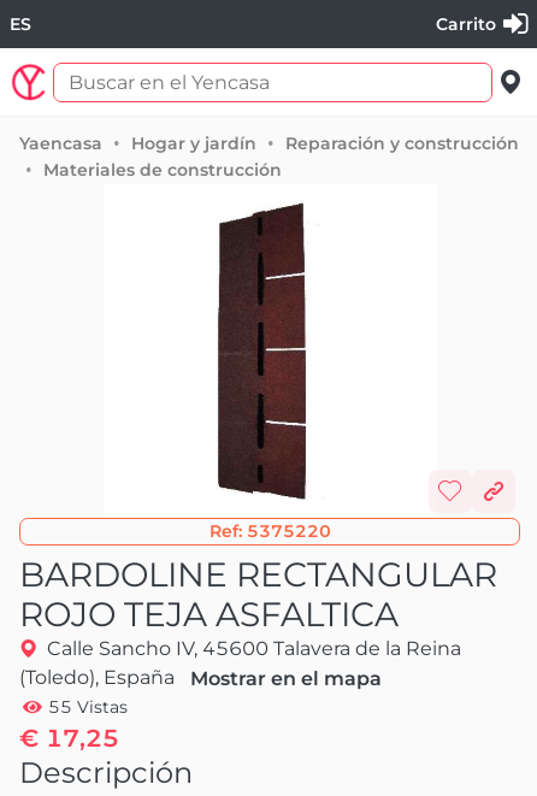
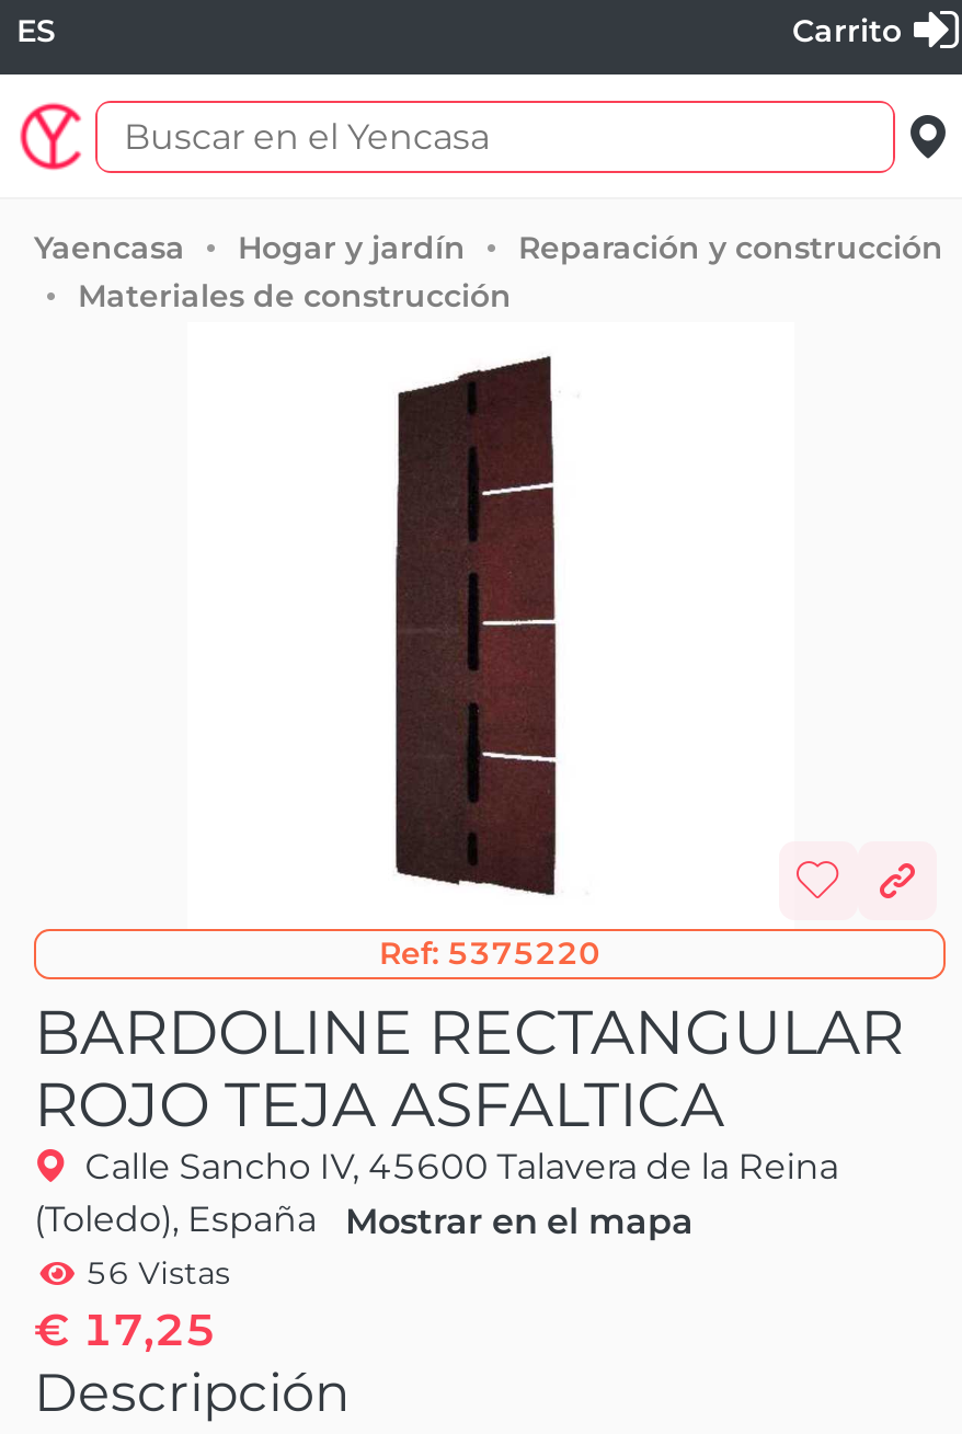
[48,696,127,717] 55 Vistas -> [86,1253,230,1292] 56 Vistas

